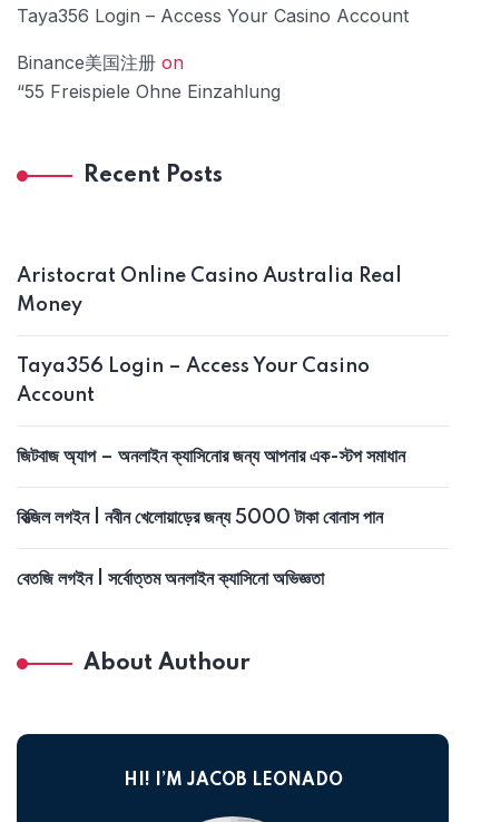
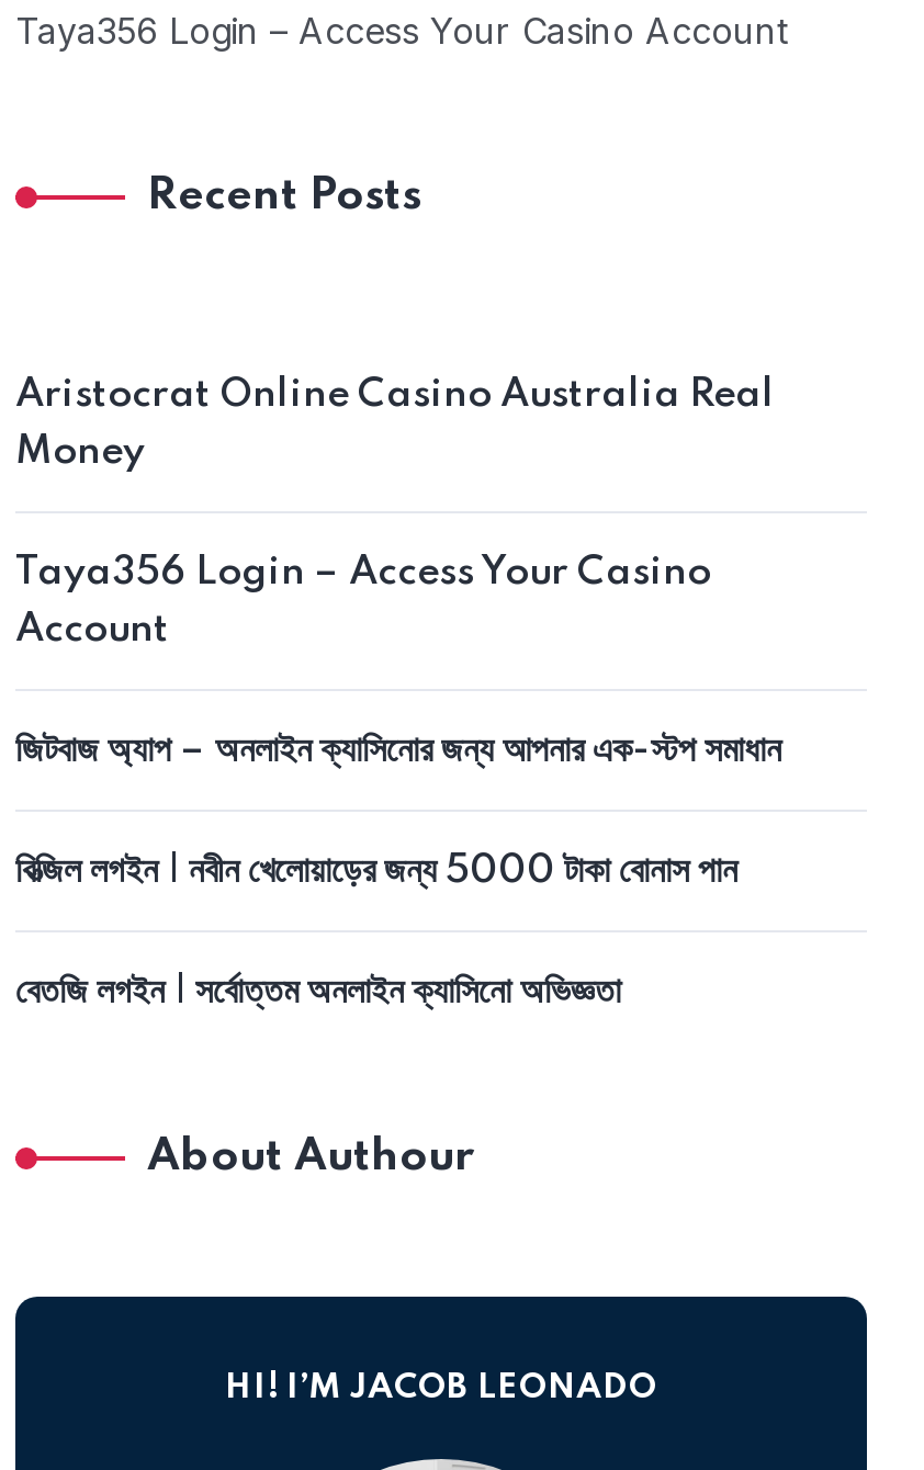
[17,51,281,102] Binance美国注册on | “55 Freispiele Ohne Einzahlung -> none

